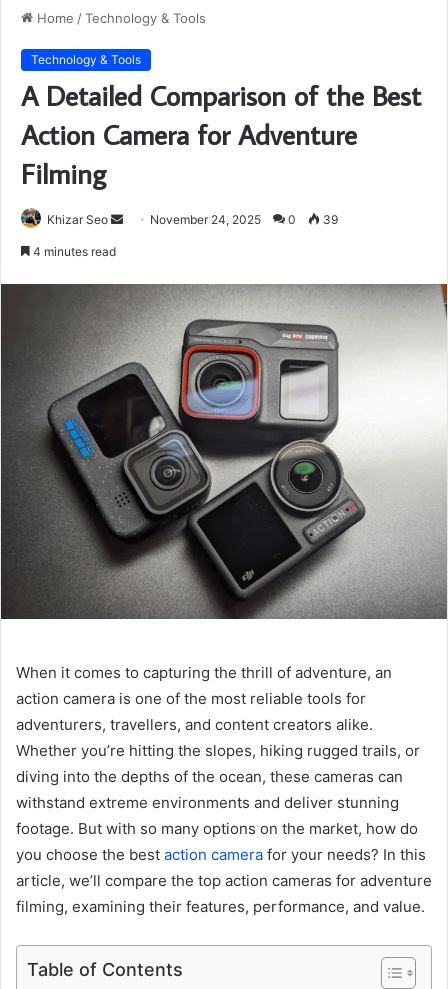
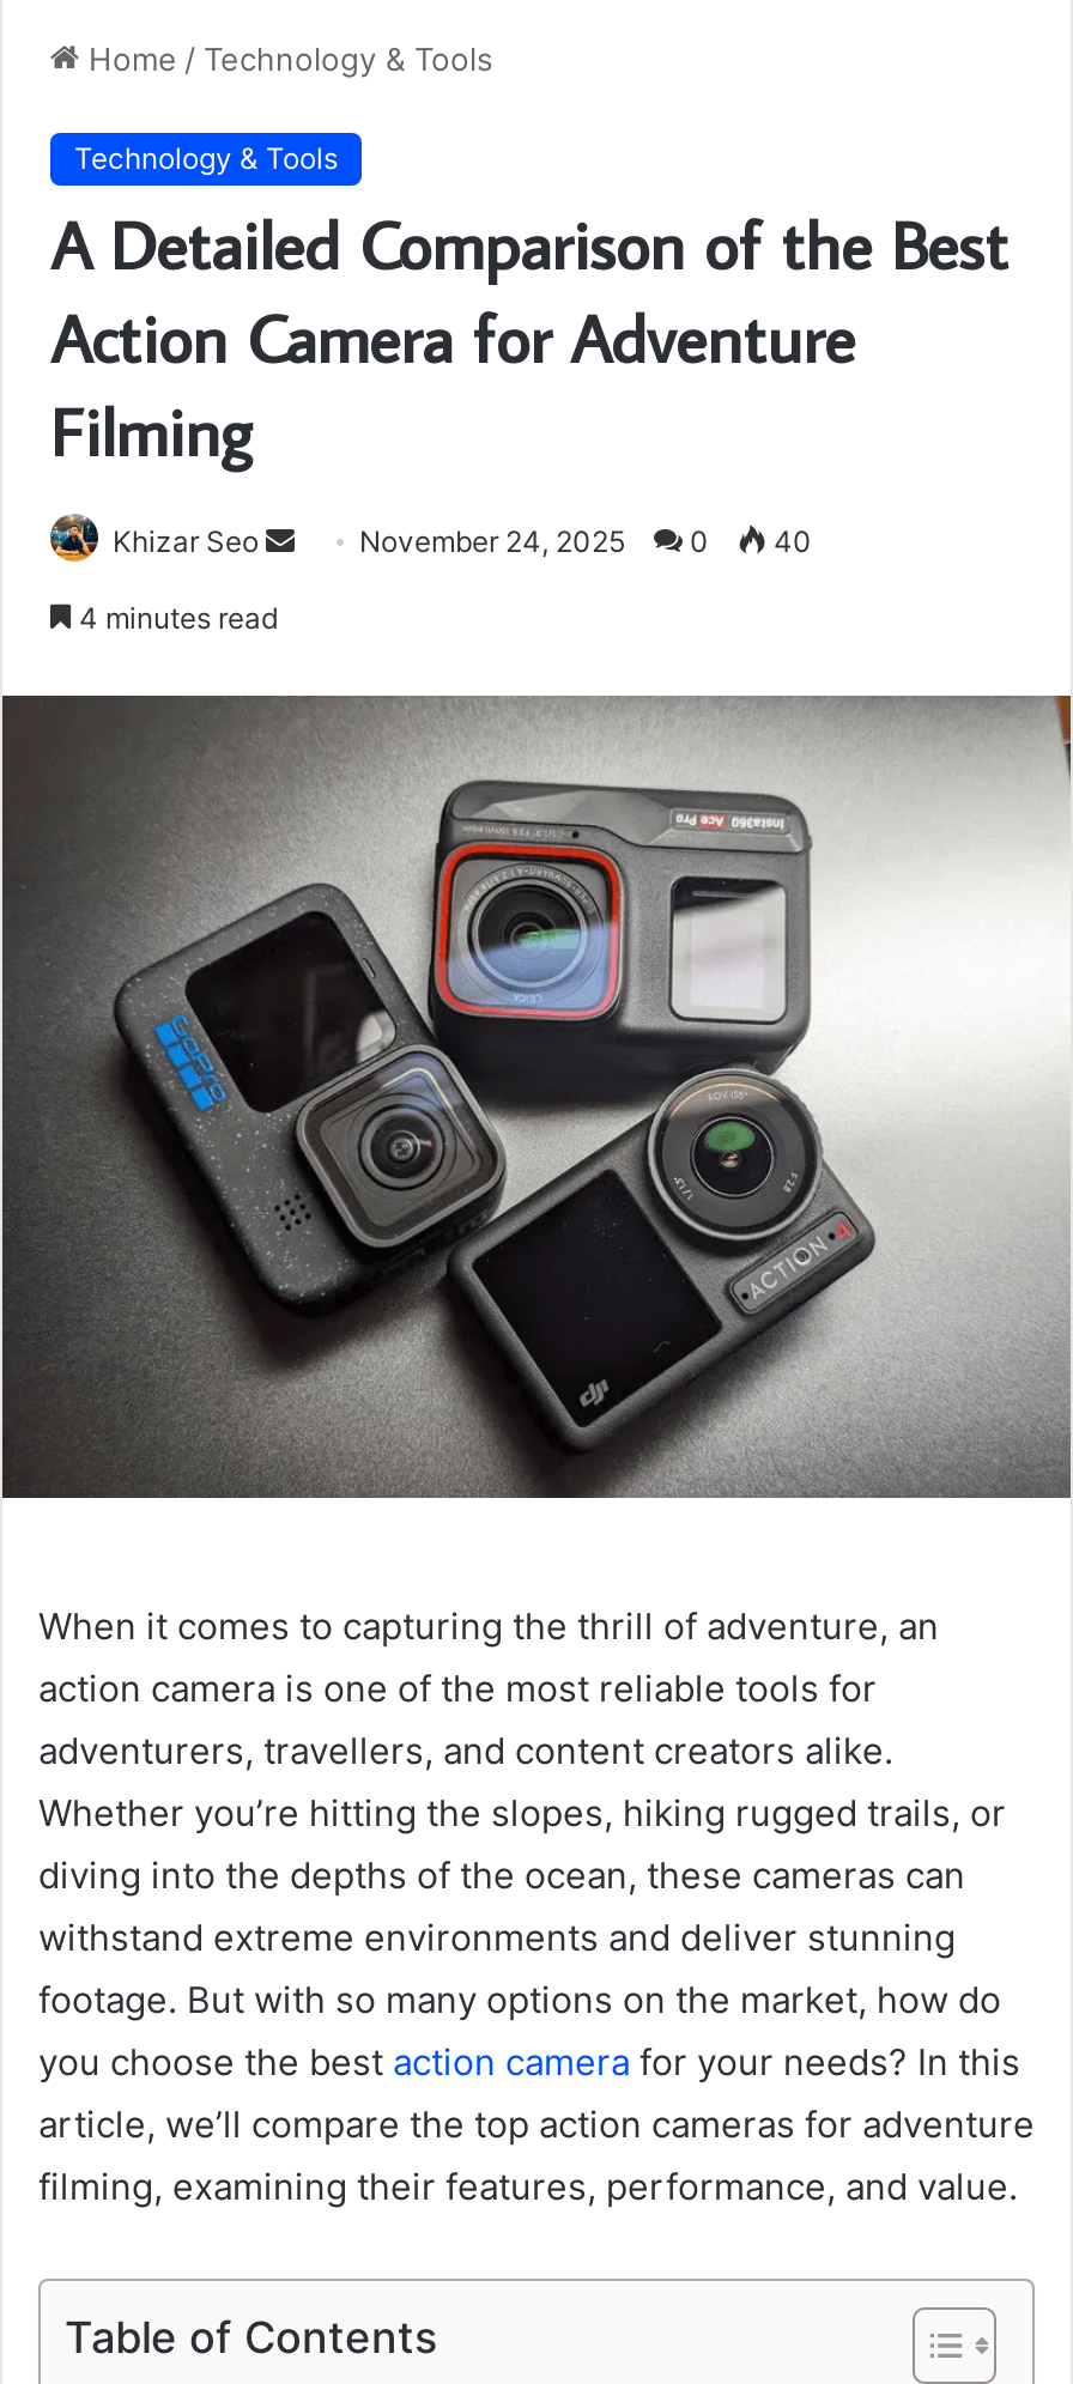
[320,212,338,227] 39 -> [766,522,812,558] 40

